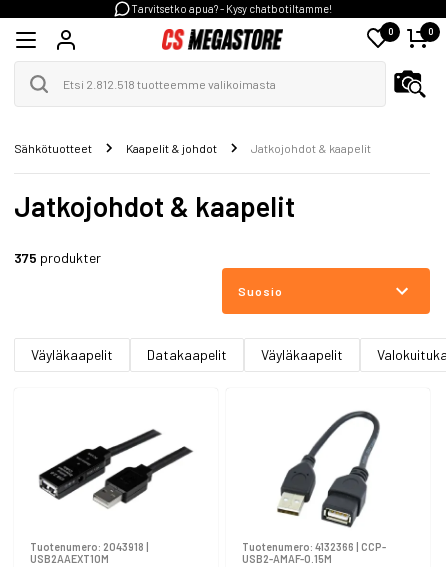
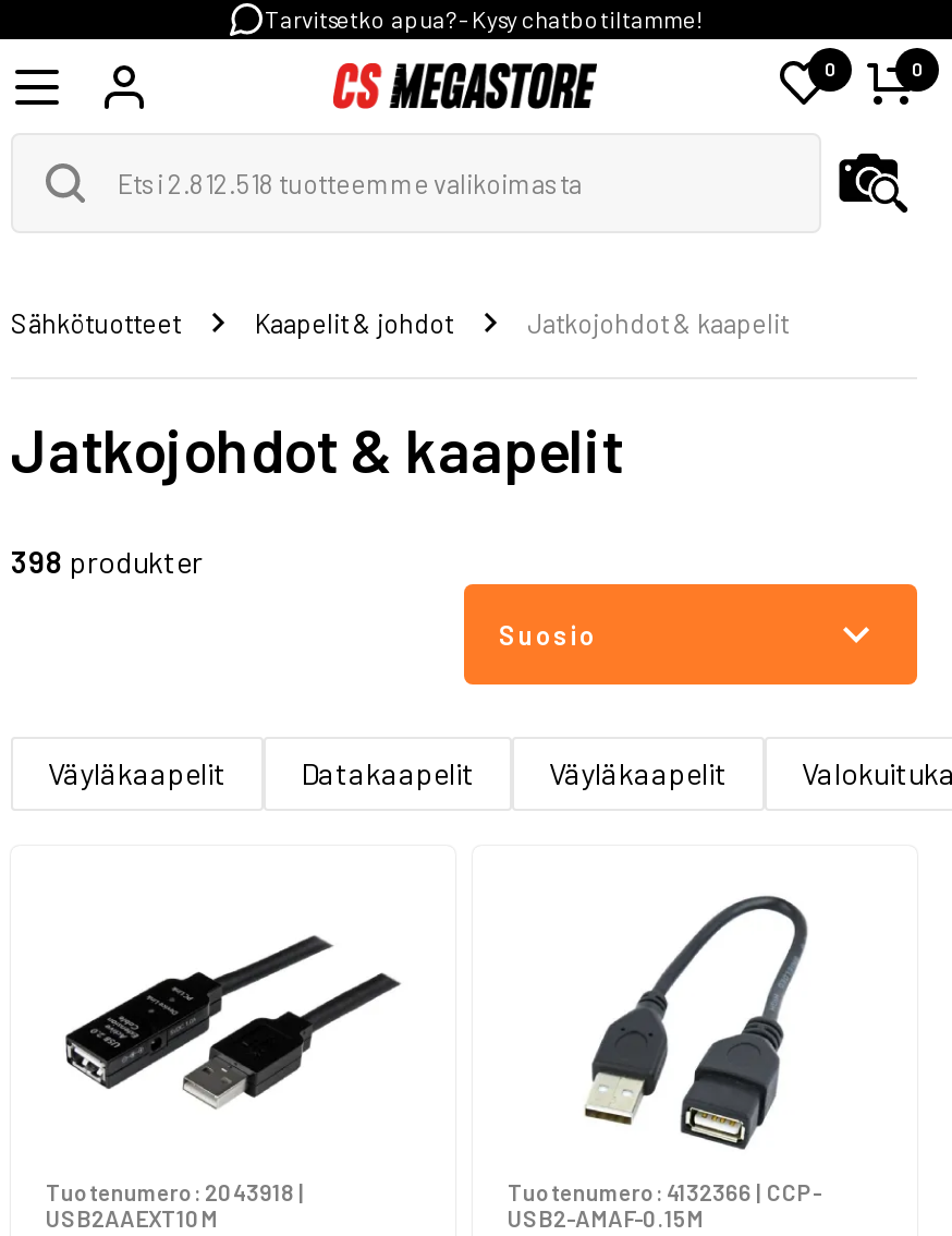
[14,249,101,266] 375 produkter -> [11,543,203,580] 398 produkter

